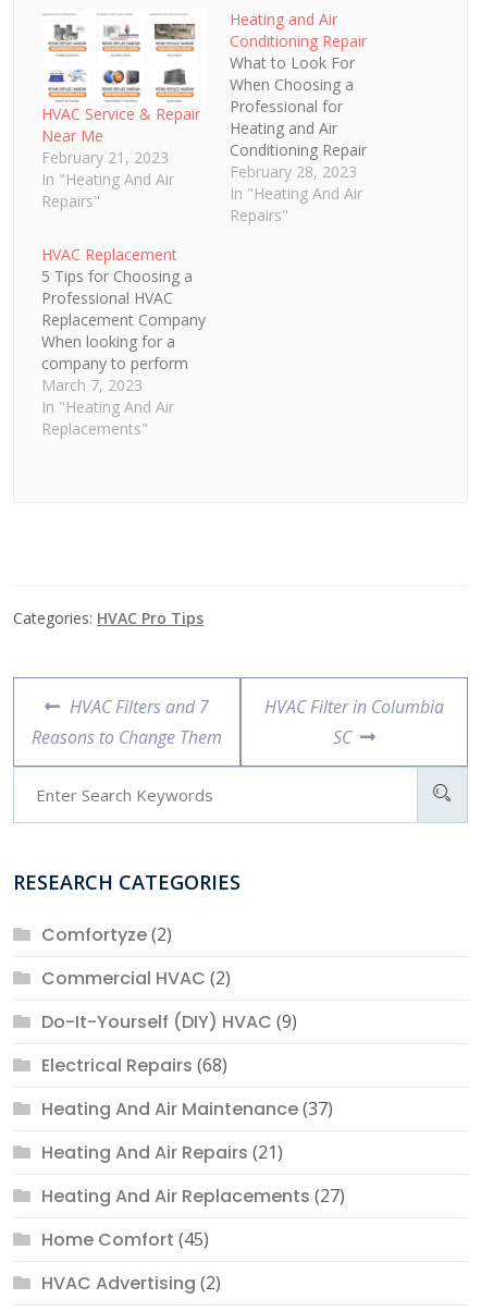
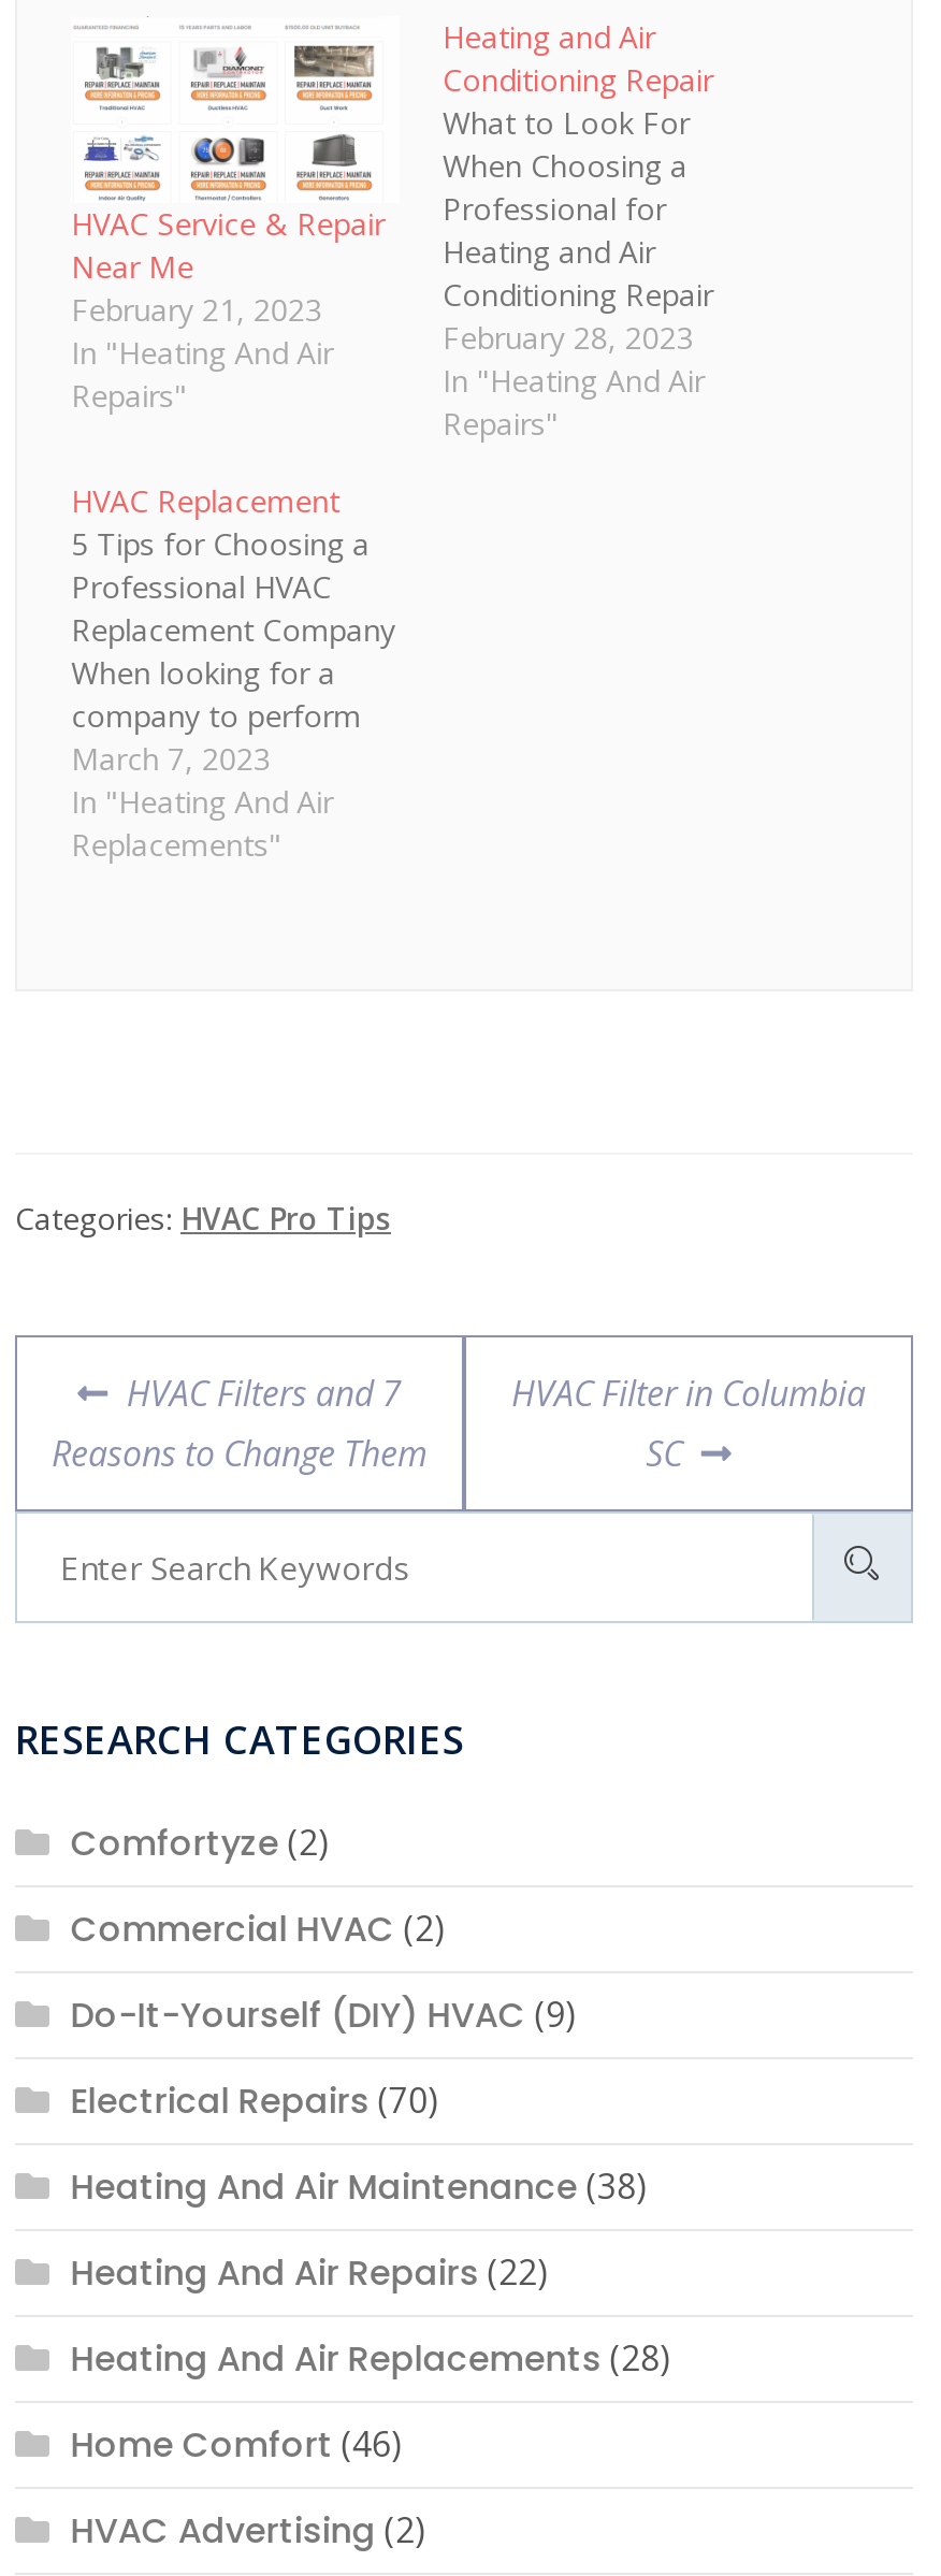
[41,1053,227,1078] Electrical Repairs (68) -> [71,2077,438,2126] Electrical Repairs (70)
[41,1097,333,1122] Heating And Air Maintenance (37) -> [71,2163,646,2212] Heating And Air Maintenance (38)
[41,1140,283,1165] Heating And Air Repairs (21) -> [71,2249,548,2298] Heating And Air Repairs (22)
[41,1184,345,1209] Heating And Air Replacements (27) -> [71,2335,670,2384] Heating And Air Replacements (28)
[41,1227,209,1252] Home Comfort (45) -> [71,2421,402,2470] Home Comfort (46)

